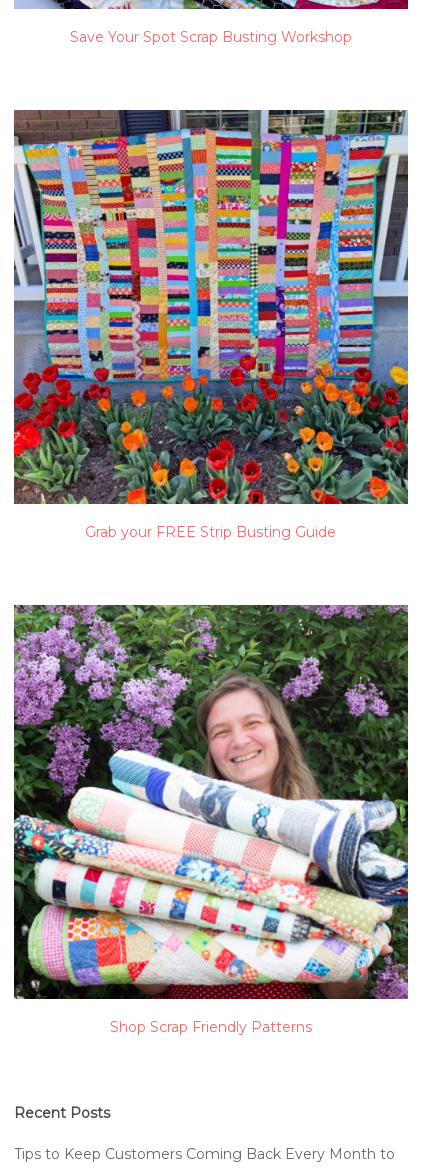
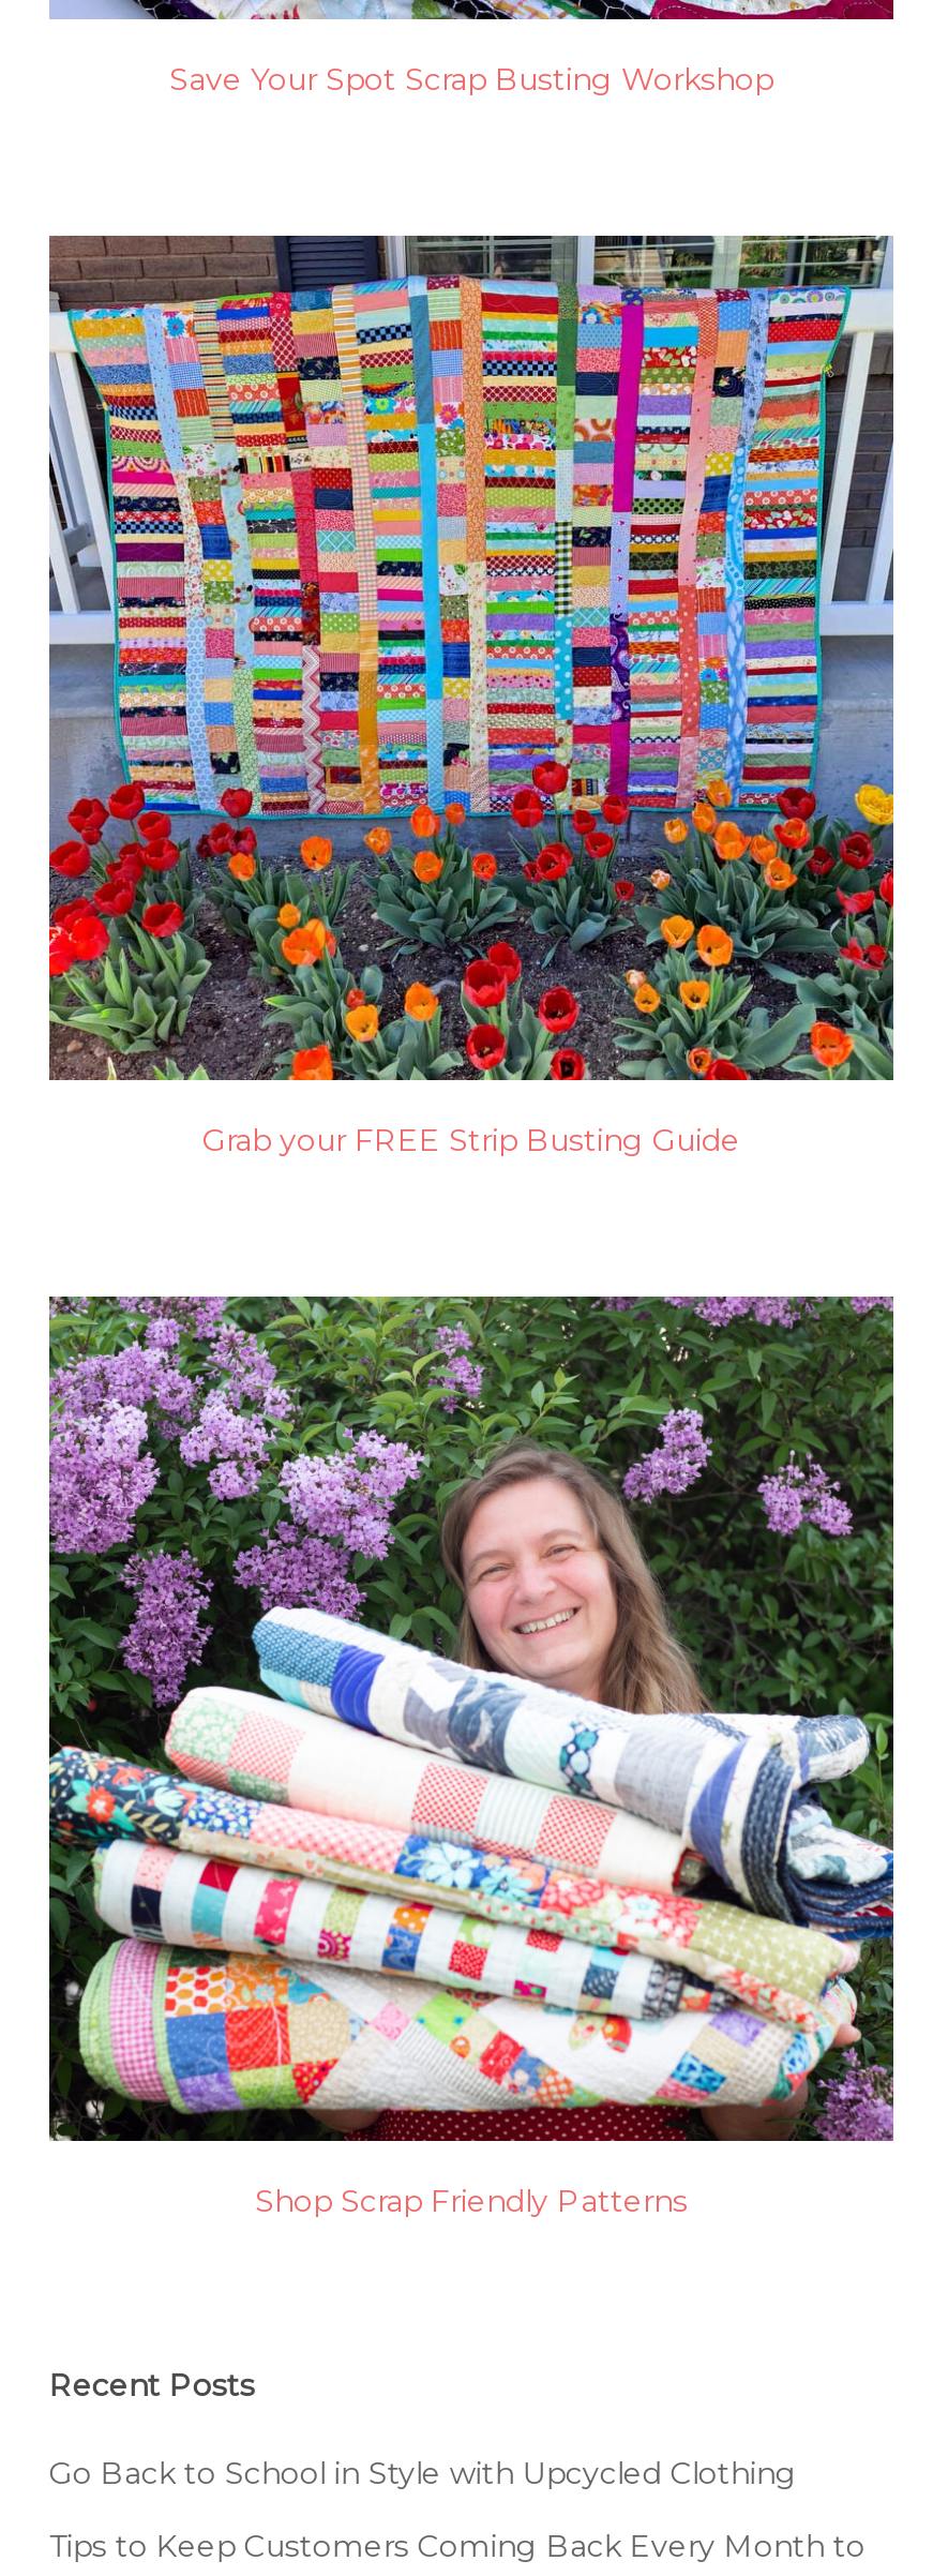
none -> [49,2454,797,2492] Go Back to School in Style with Upcycled Clothing

